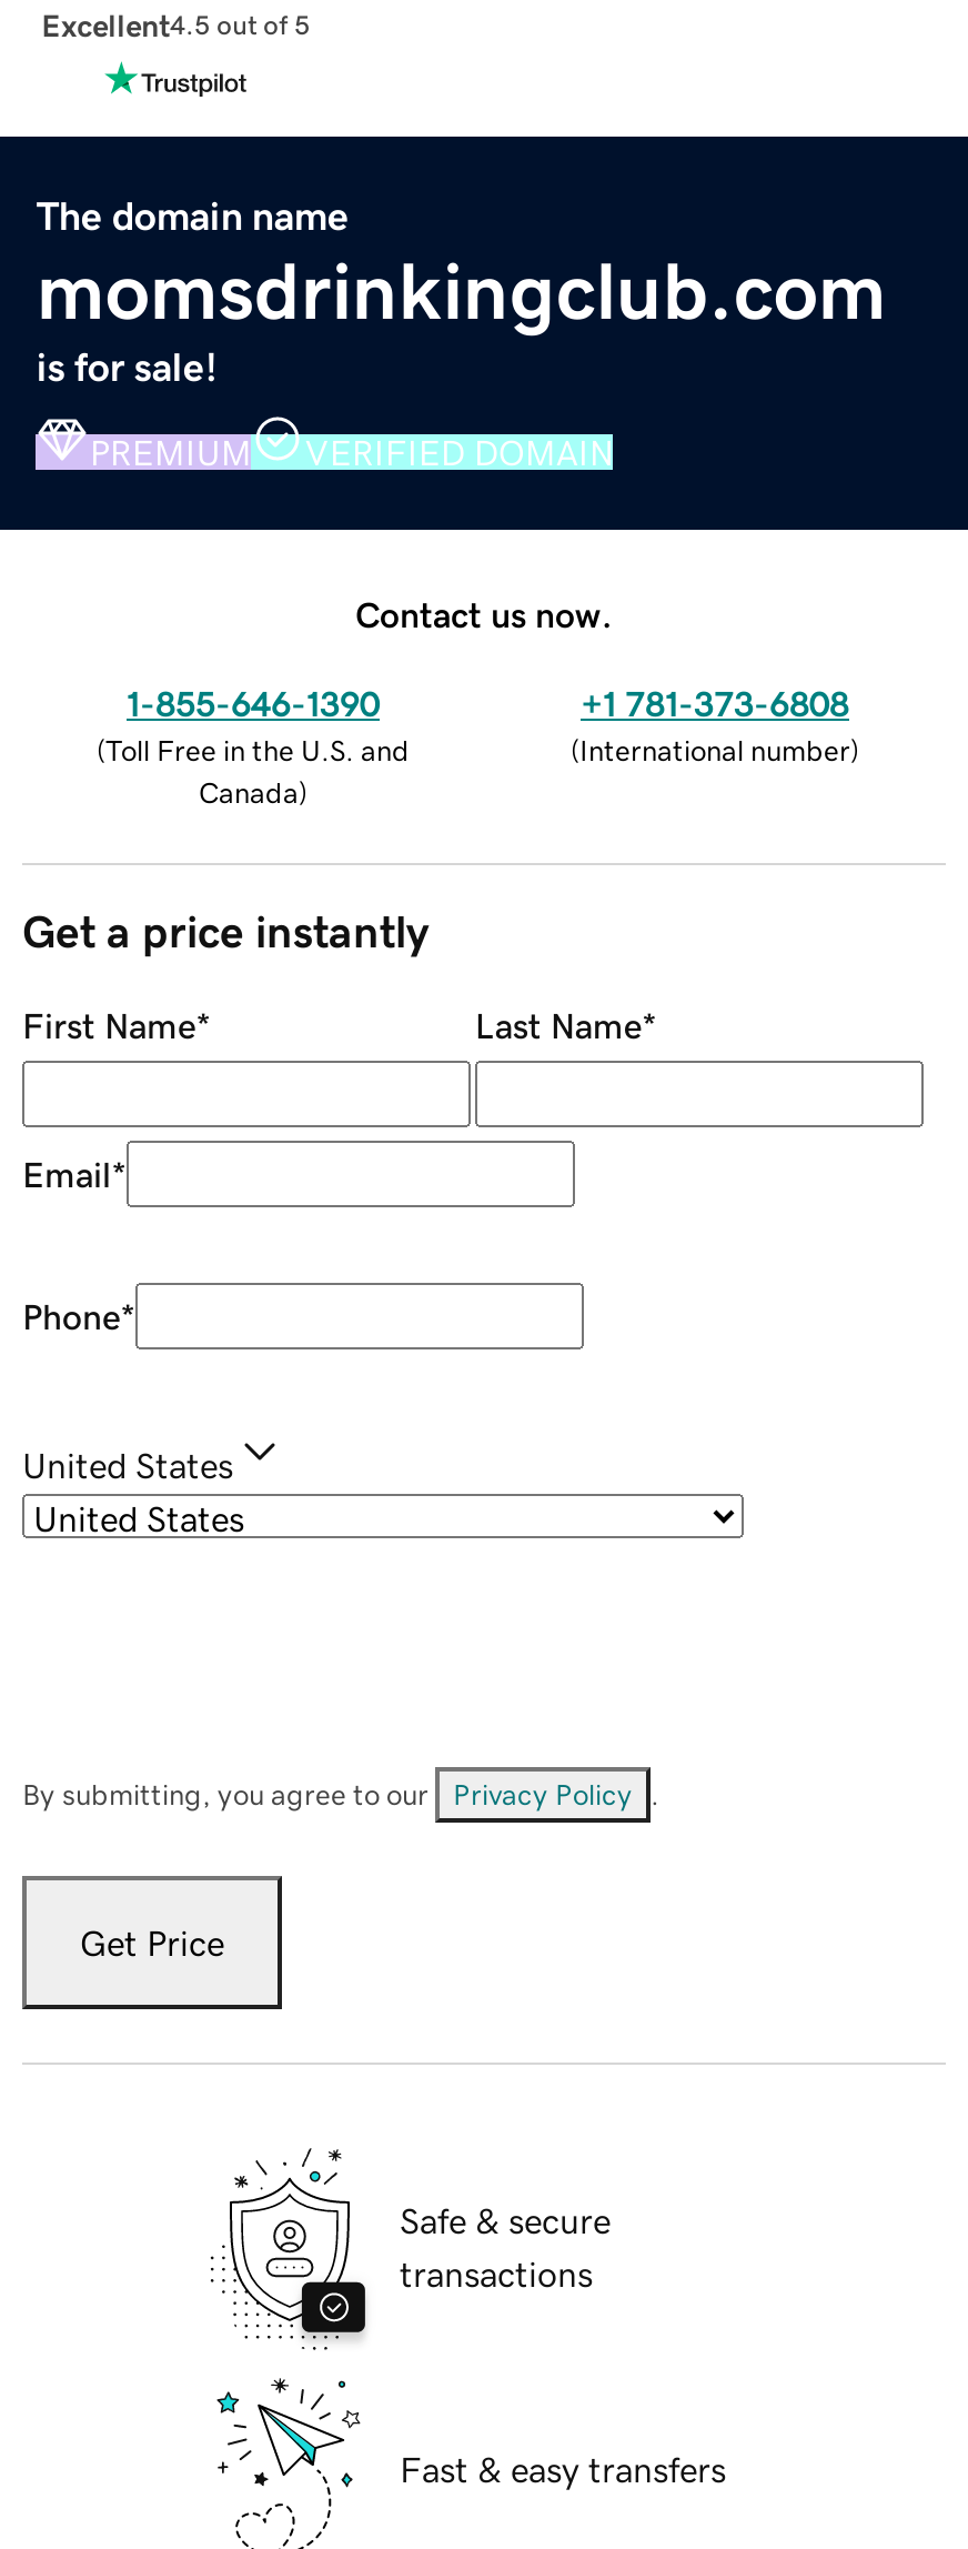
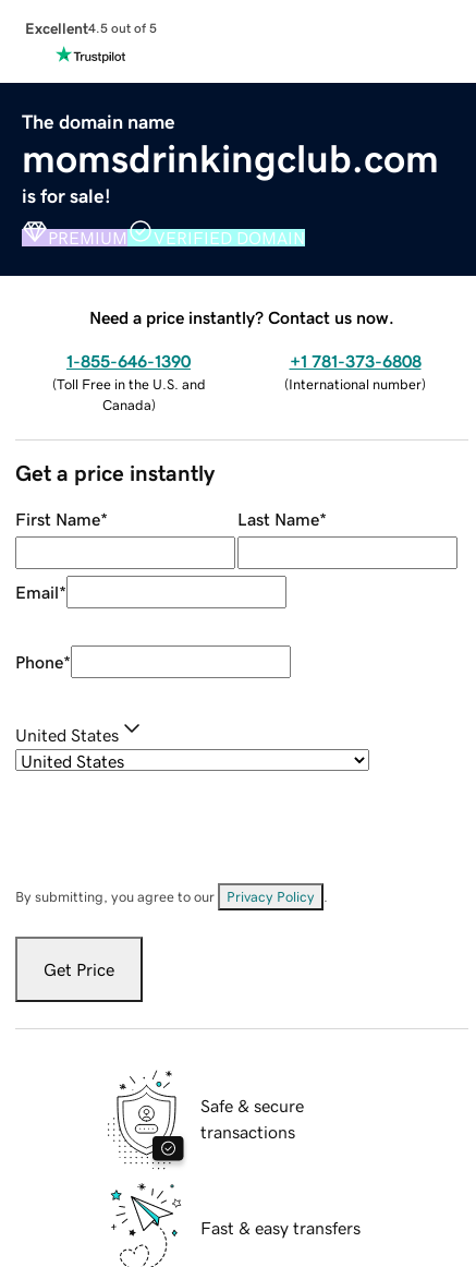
[355,596,613,631] Contact us now. -> [89,308,394,326] Need a price instantly? Contact us now.

